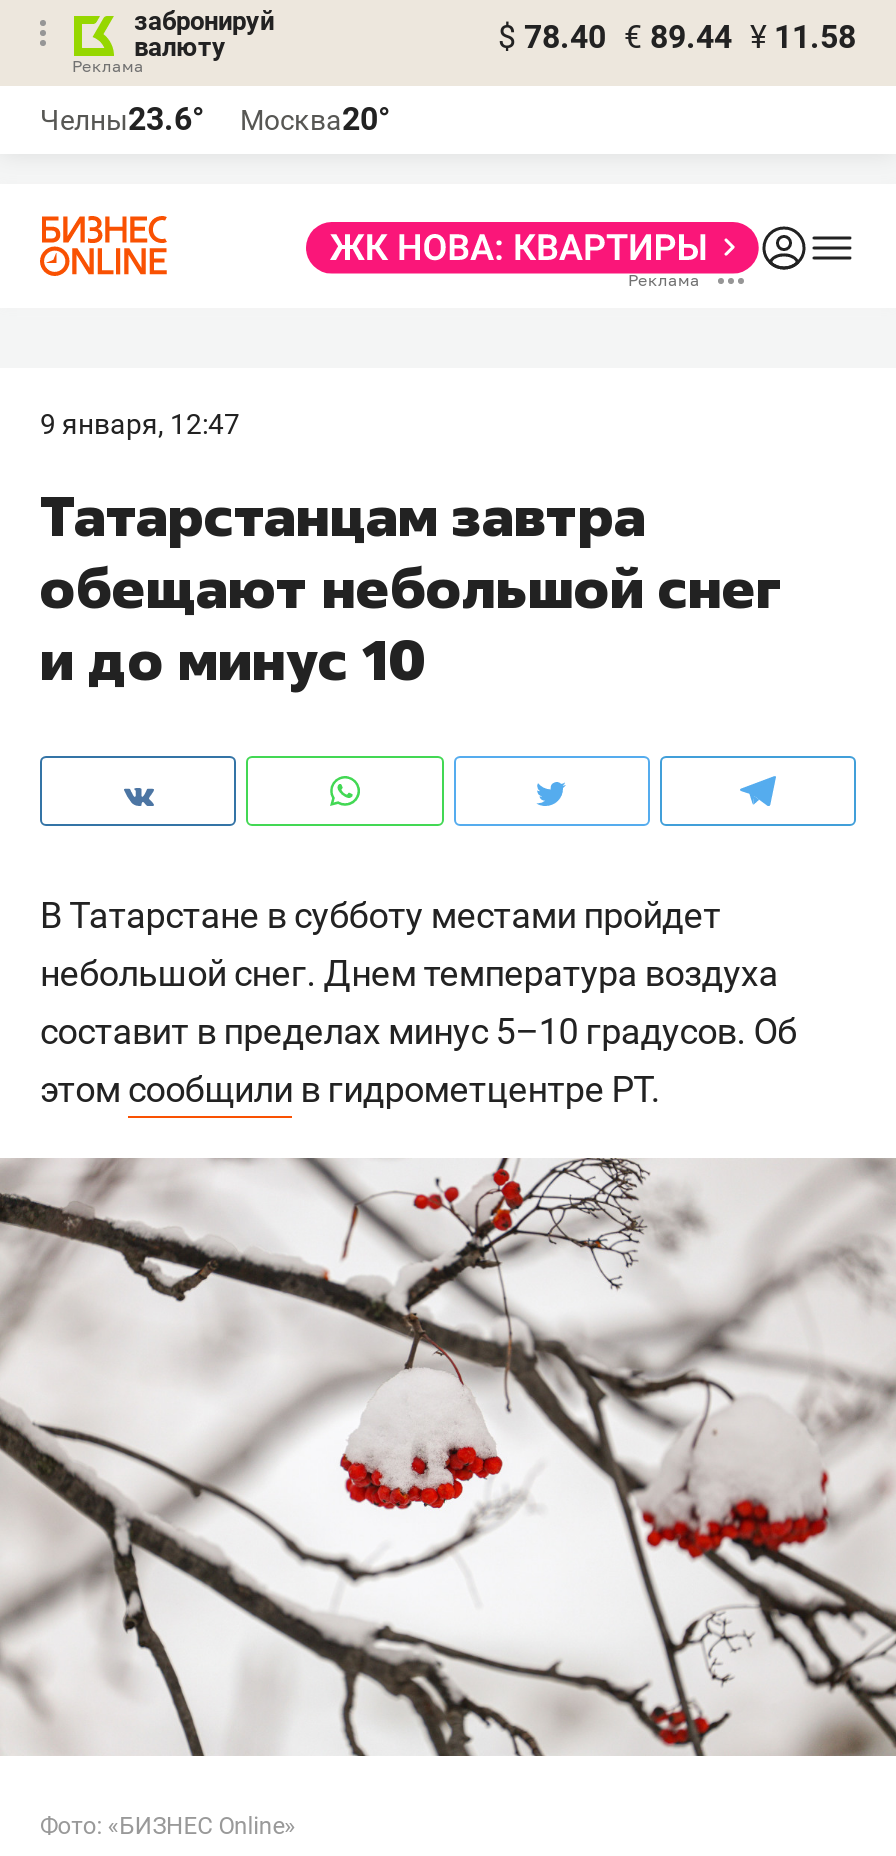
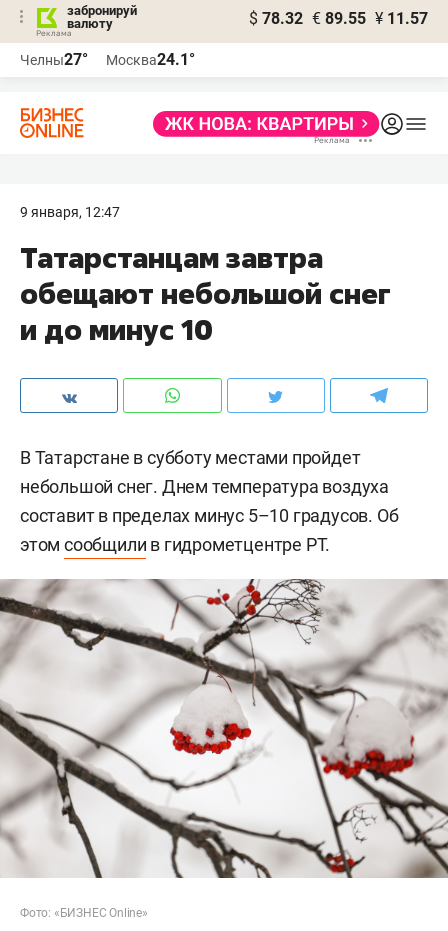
[498,18,856,56] $ 78.40 € 89.44 ¥ 11.58 -> [249,9,428,28] $ 78.32 € 89.55 ¥ 11.57
[40,100,204,138] Челны23.6° -> [20,50,88,69] Челны27°
[240,100,390,138] Москва20° -> [106,50,195,69] Москва24.1°

